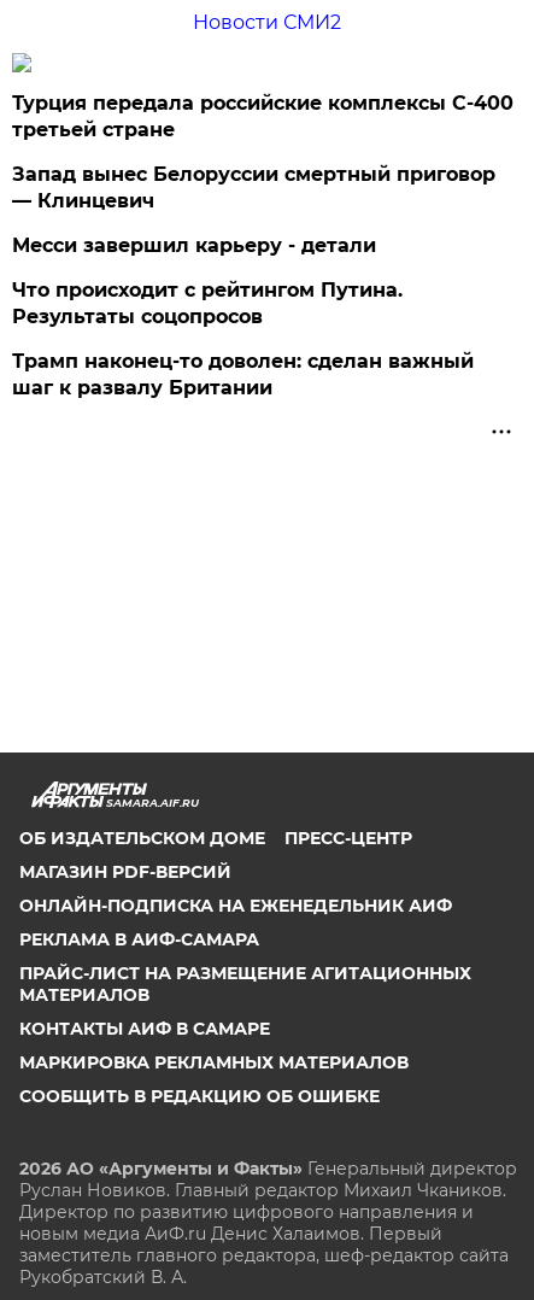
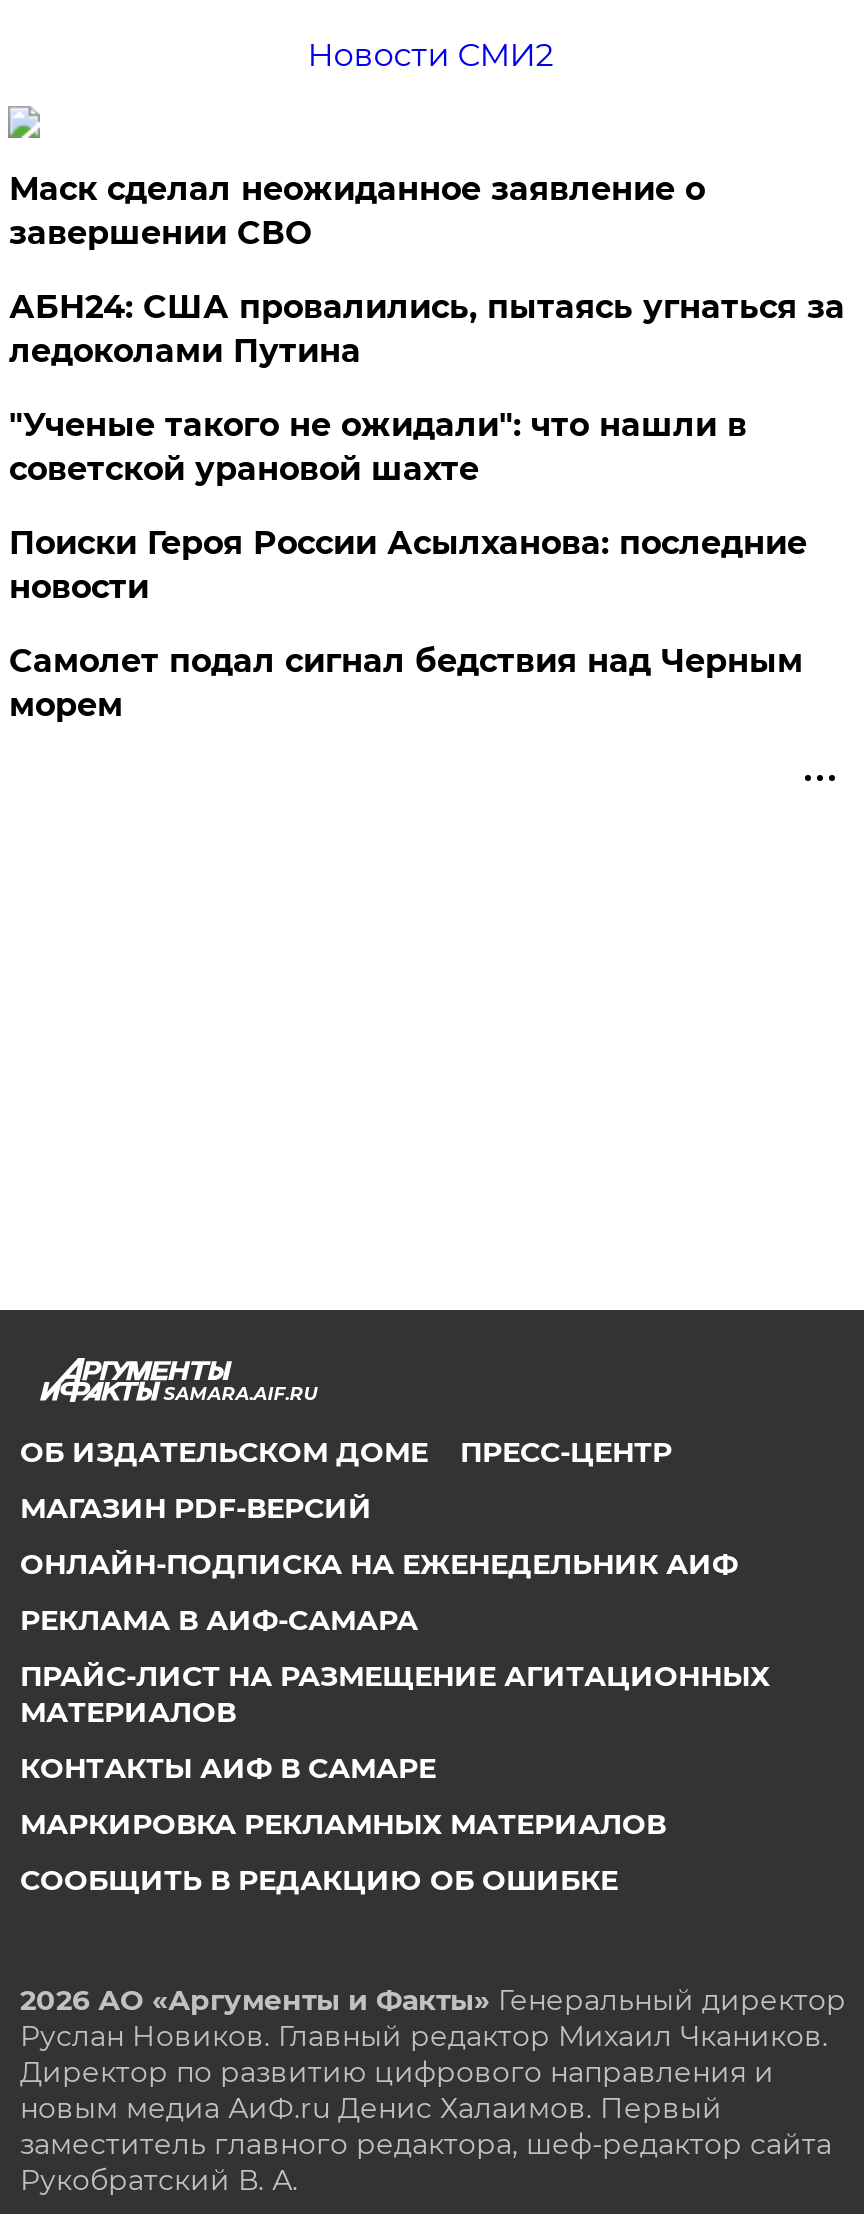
[13,92,514,141] Турция передала российские комплексы С-400 | третьей стране -> [9,170,705,252] Маск сделал неожиданное заявление о | завершении СВО
[13,163,496,212] Запад вынес Белоруссии смертный приговор | — Клинцевич -> [9,288,845,370] АБН24: США провалились, пытаясь угнаться за | ледоколами Путина
[13,234,377,257] Месси завершил карьеру - детали -> [9,406,747,488] "Ученые такого не ожидали": что нашли в | советской урановой шахте
[13,279,403,328] Что происходит с рейтингом Путина. | Результаты соцопросов -> [9,524,807,606] Поиски Героя России Асылханова: последние | новости
[13,350,474,399] Трамп наконец-то доволен: сделан важный | шаг к развалу Британии -> [9,642,803,724] Самолет подал сигнал бедствия над Черным | морем

